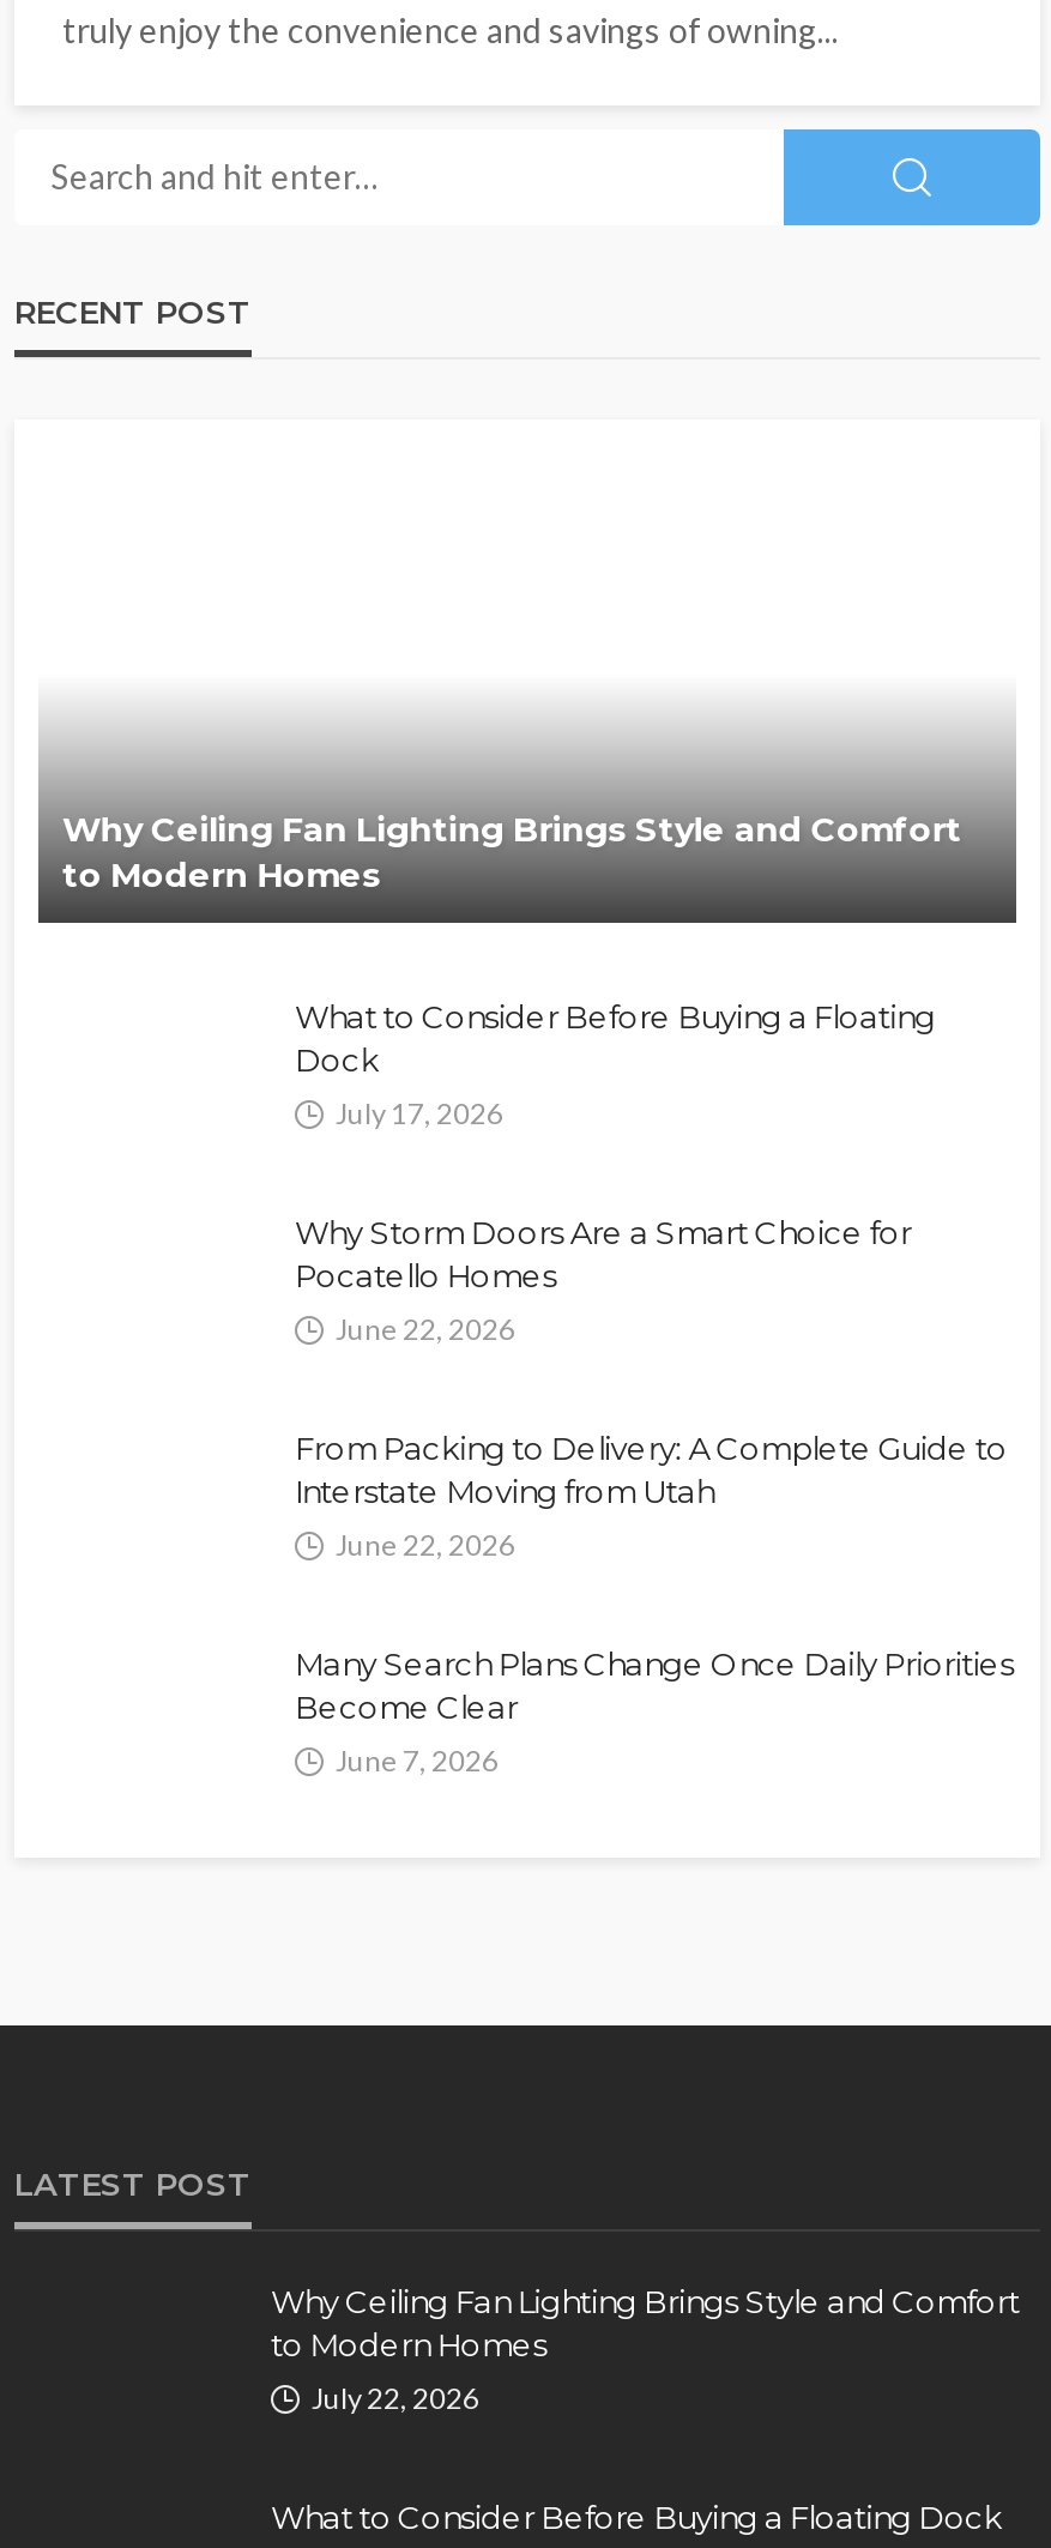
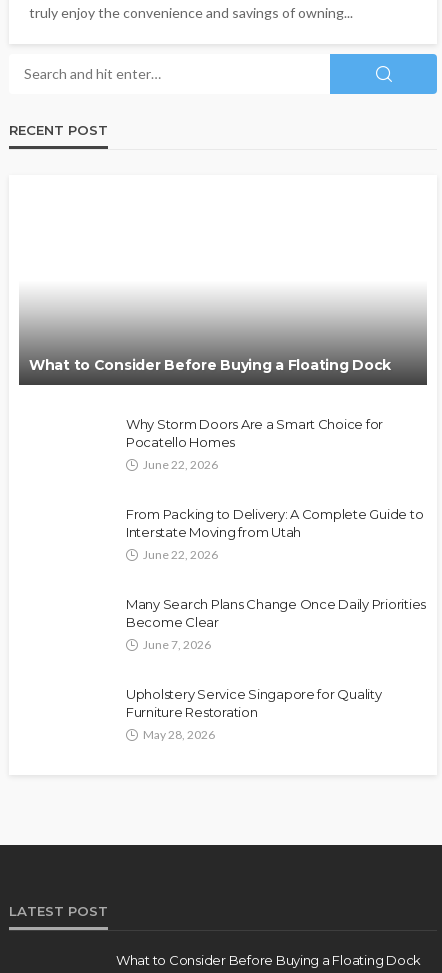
[62,807,962,1131] Why Ceiling Fan Lighting Brings Style and Comfort | to Modern Homes | What to Consider Before Buying a Floating | Dock | July 17, 2026 -> [29,356,391,374] What to Consider Before Buying a Floating Dock
none -> [126,686,382,742] Upholstery Service Singapore for Quality | Furniture Restoration | May 28, 2026
[271,2281,1019,2416] Why Ceiling Fan Lighting Brings Style and Comfort | to Modern Homes | July 22, 2026 -> none

